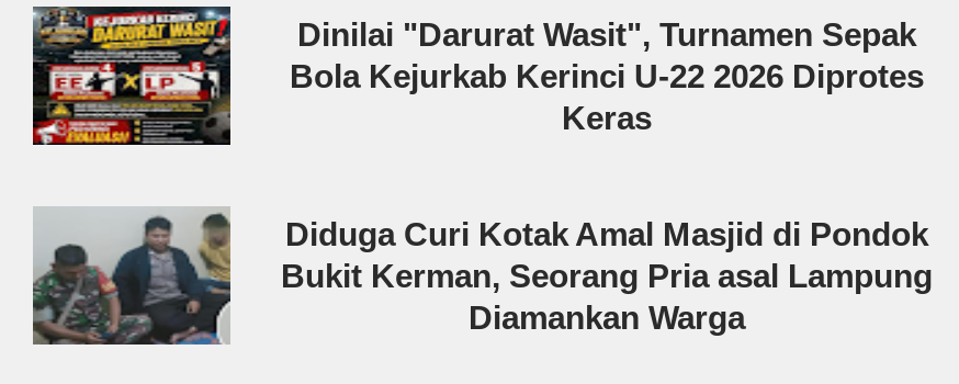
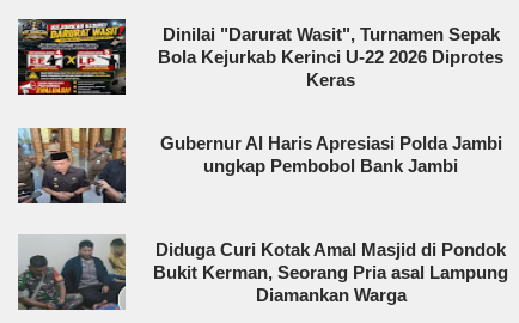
none -> [18,127,502,205] [image] | Gubernur Al Haris Apresiasi Polda Jambi | ungkap Pembobol Bank Jambi

